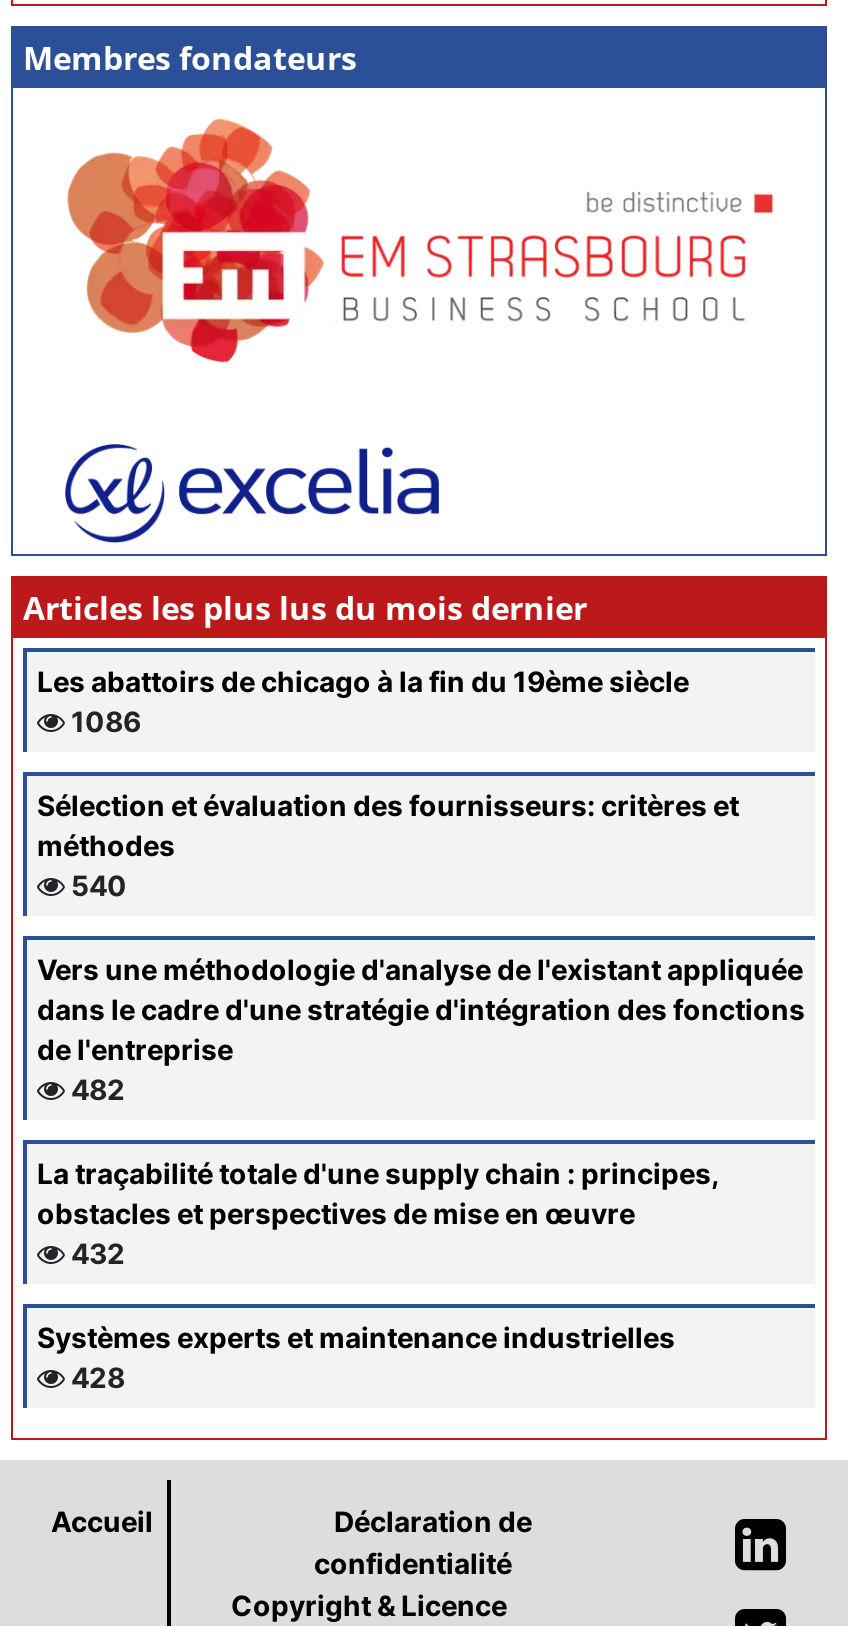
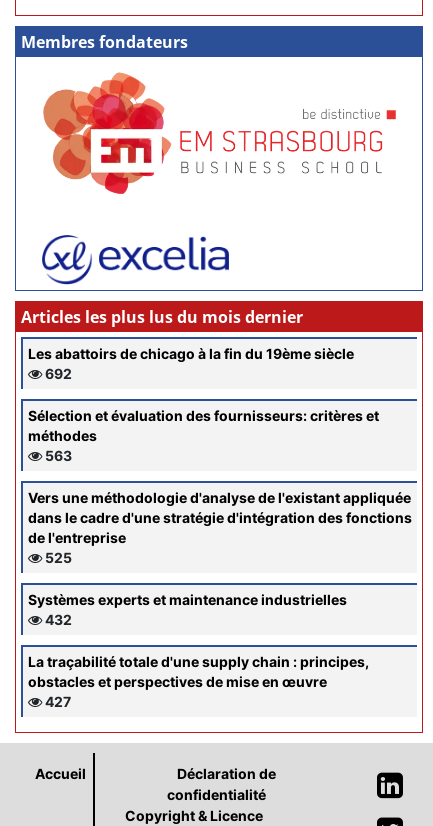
[65,703,141,737] 1086 -> [42,365,72,382] 692
[65,867,127,901] 540 -> [42,447,72,464] 563
[65,1071,125,1105] 482 -> [42,549,72,566] 525
moved [37,1155,719,1229] -> [28,653,369,690]: La traçabilité totale d'une supply chain : principes, | obstacles et perspectives de mise en œuvre
moved [37,1235,675,1353] -> [28,591,347,628]: Systèmes experts et maintenance industrielles | 432
[65,1359,125,1393] 428 -> [42,693,71,710] 427

